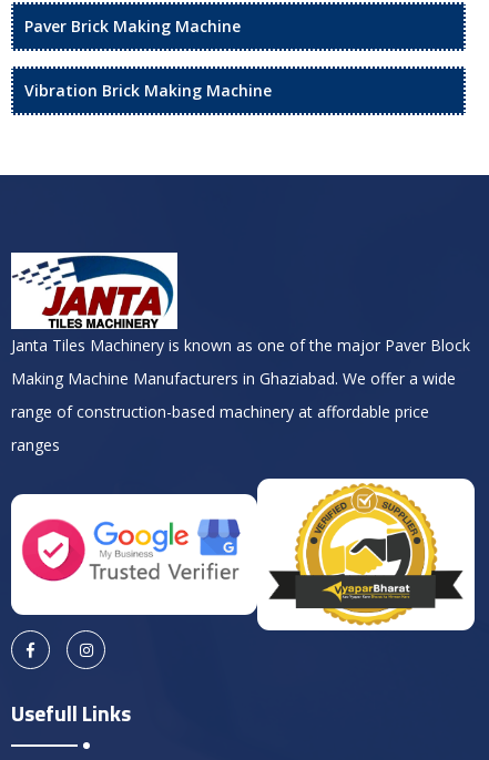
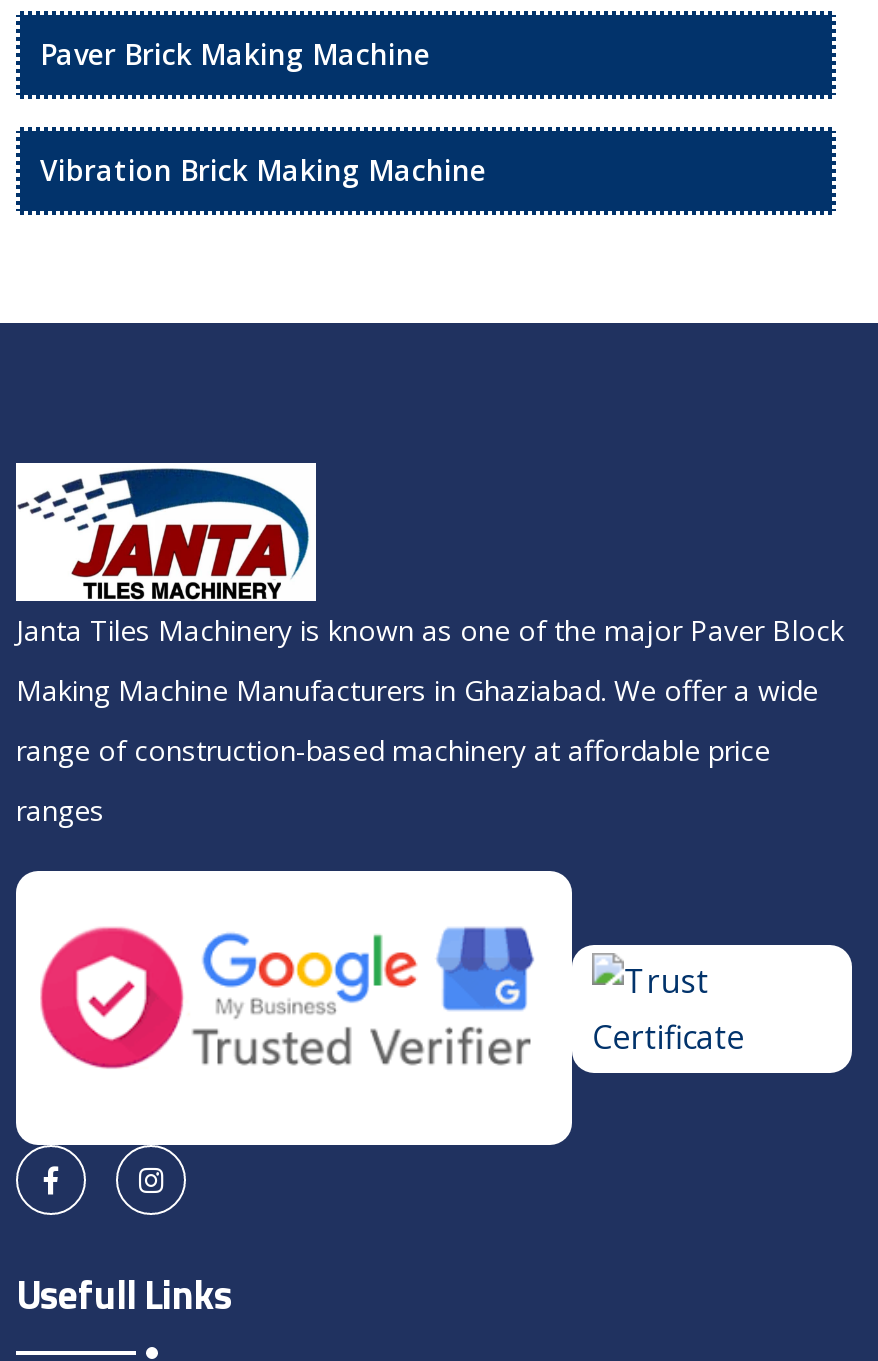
[11,477,476,631] [image] -> [14,869,852,1147] [image]

